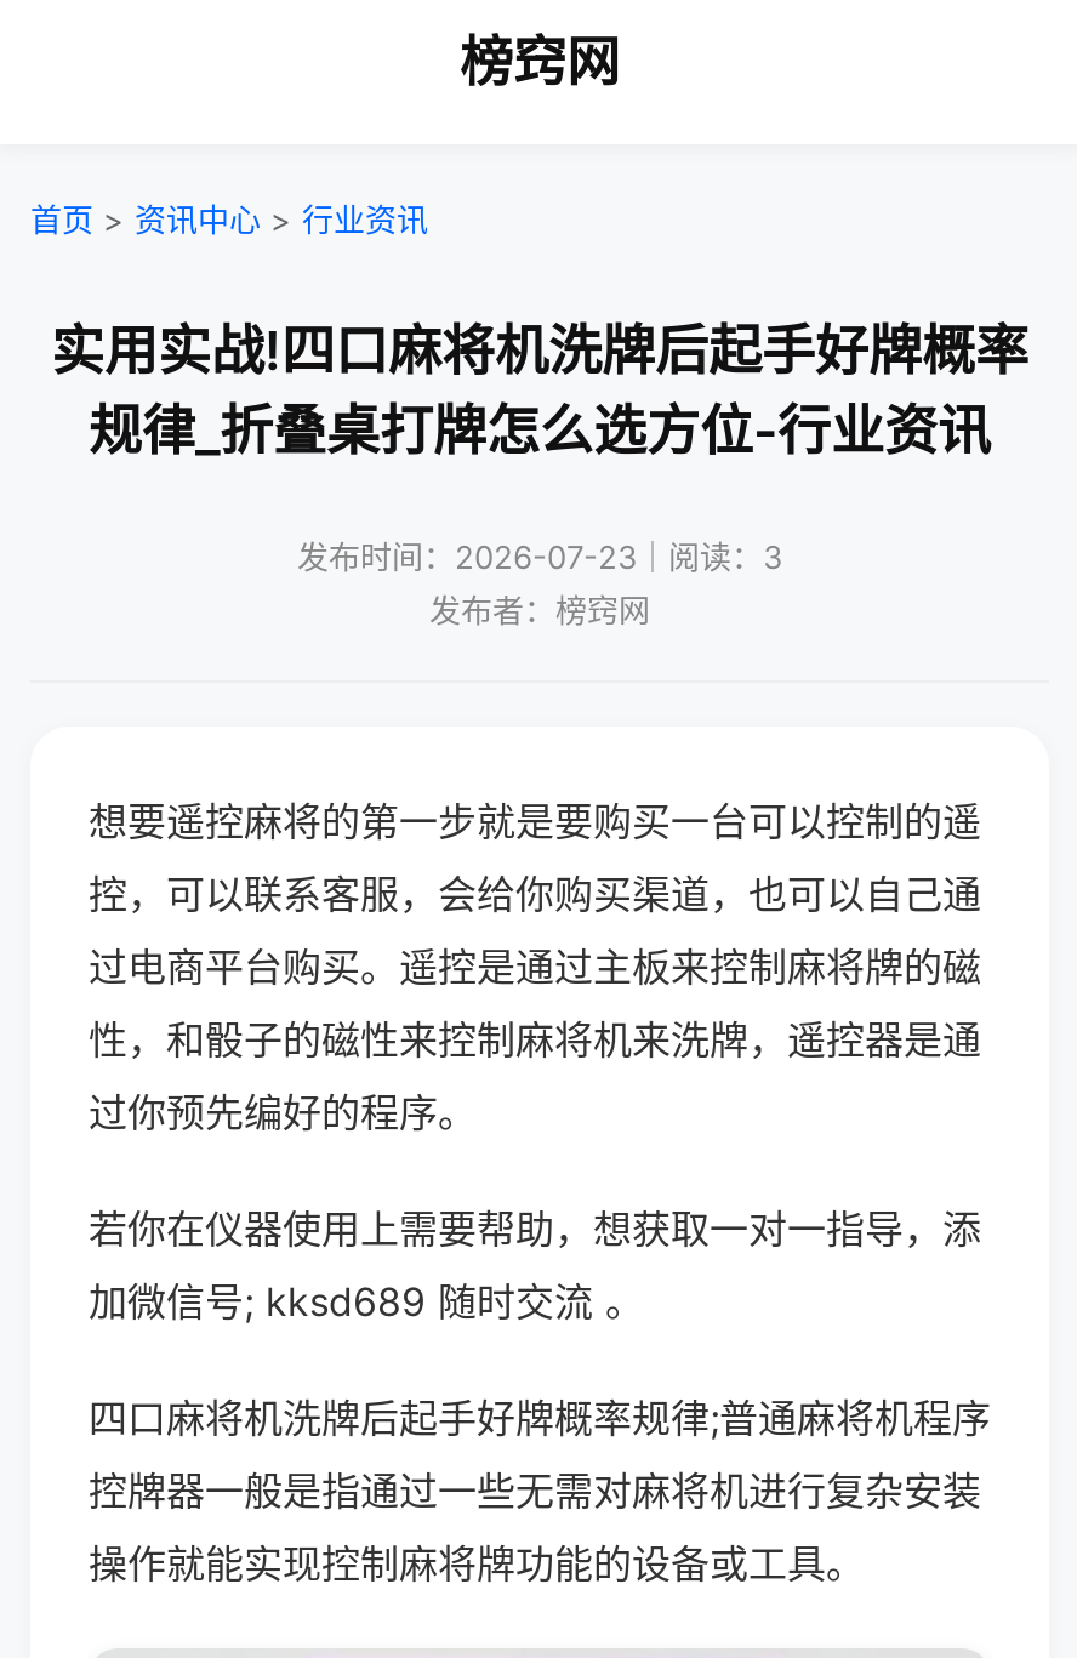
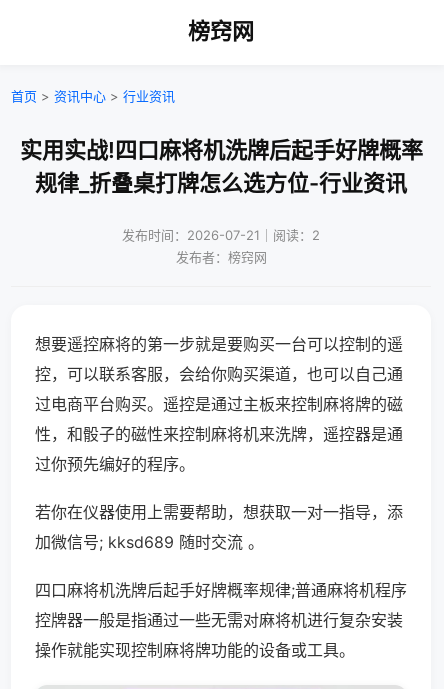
[297,537,782,576] 发布时间：2026-07-23｜阅读：3 -> [122,227,320,243] 发布时间：2026-07-21｜阅读：2

